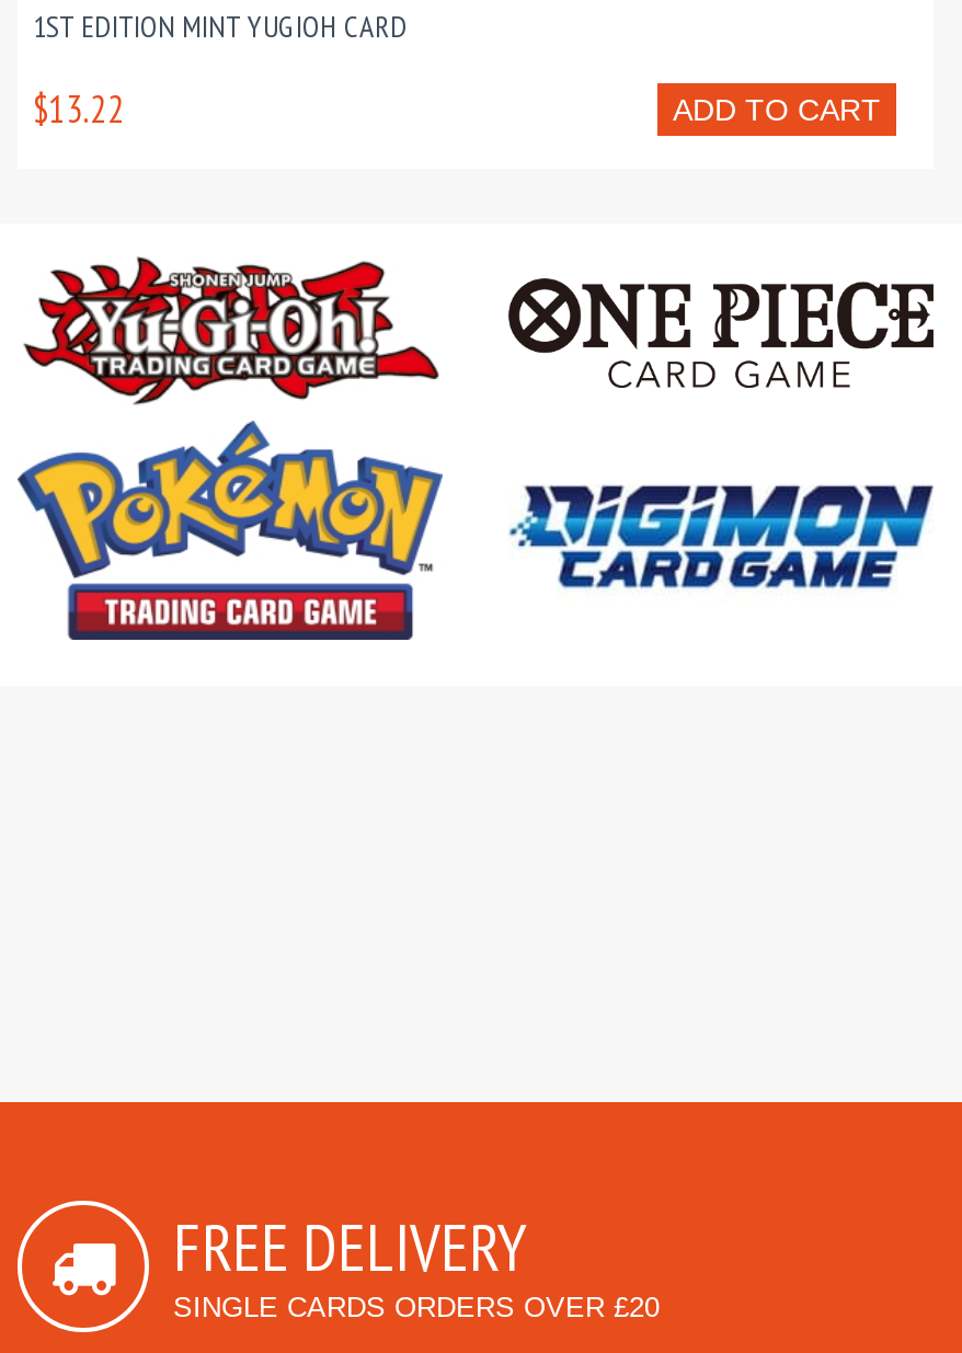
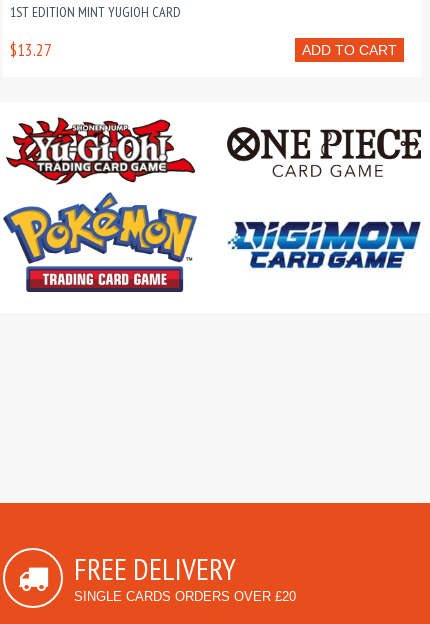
[33,86,125,134] $13.22 -> [10,39,52,61] $13.27

